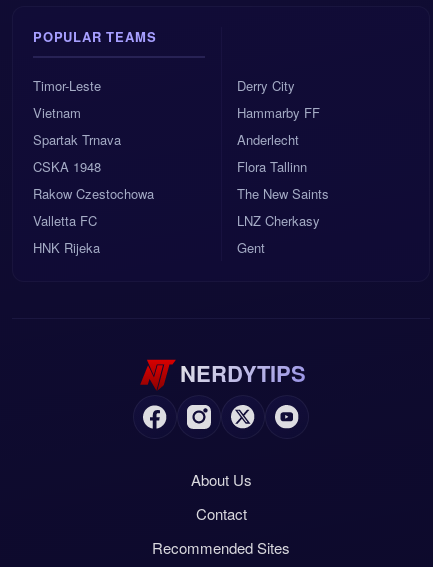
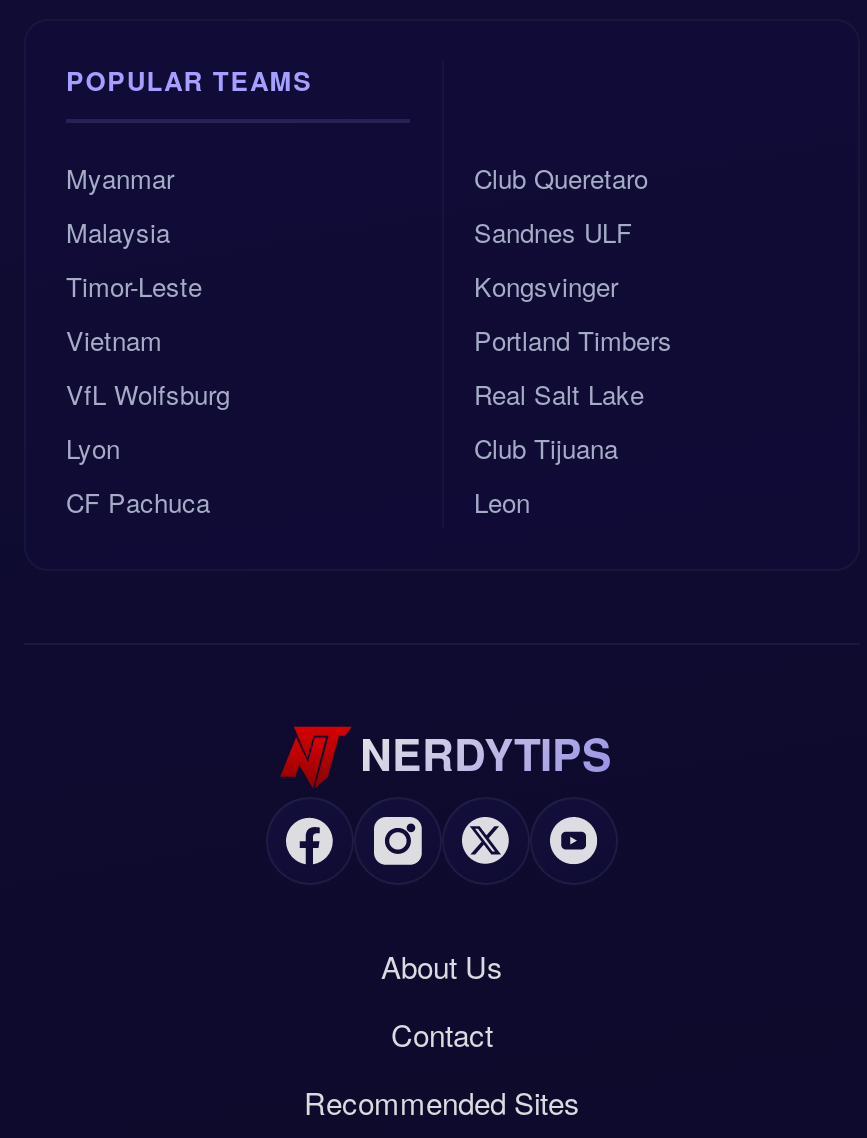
none -> [66,159,174,251] Myanmar | Malaysia
moved [33,76,101,122] -> [66,267,202,359]: Timor-Leste | Vietnam
[237,76,329,257] Derry City | Hammarby FF | Anderlecht | Flora Tallinn | The New Saints | LNZ Cherkasy | Gent -> [474,159,672,521] Club Queretaro | Sandnes ULF | Kongsvinger | Portland Timbers | Real Salt Lake | Club Tijuana | Leon
[33,130,154,257] Spartak Trnava | CSKA 1948 | Rakow Czestochowa | Valletta FC | HNK Rijeka -> [66,375,230,521] VfL Wolfsburg | Lyon | CF Pachuca

